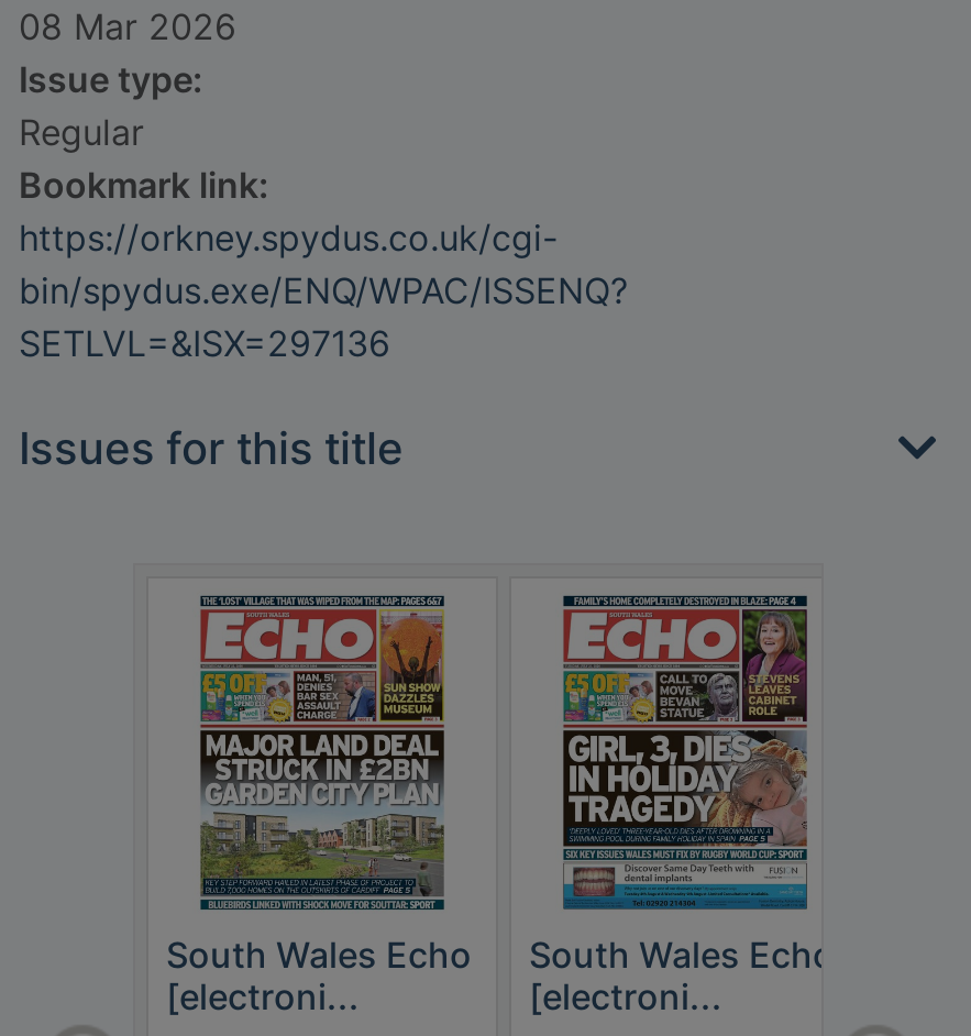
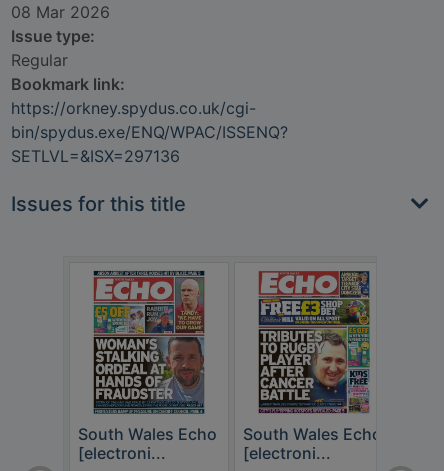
[199,596,445,908] [image] -> [92,270,205,413] [image]
[560,594,808,911] [image] -> [258,270,371,414] [image]

